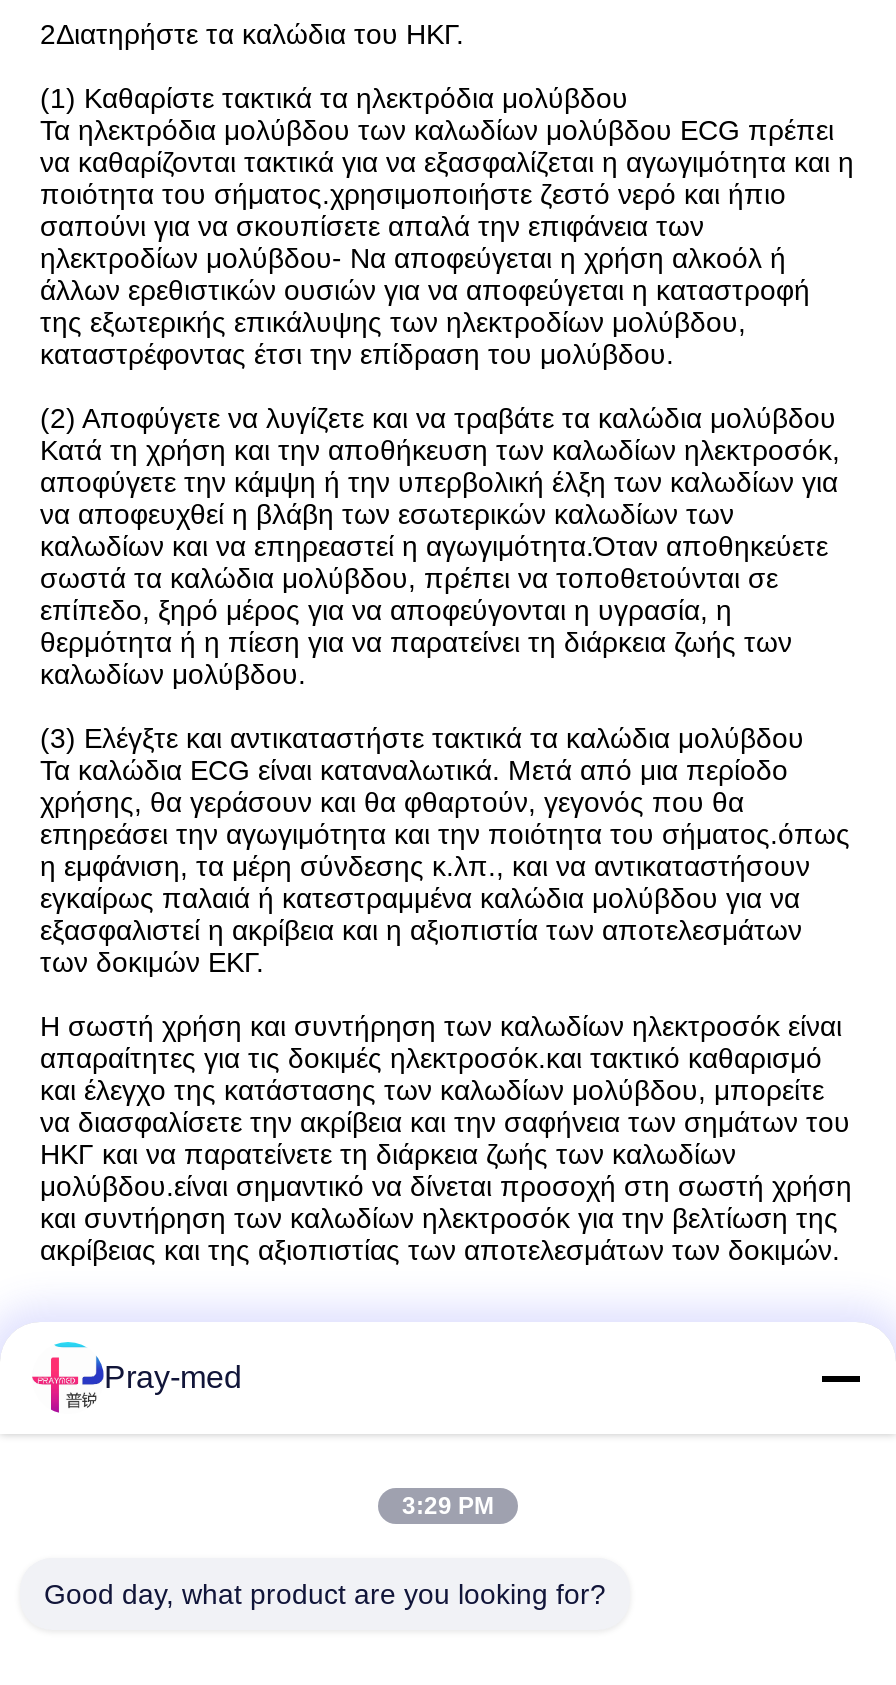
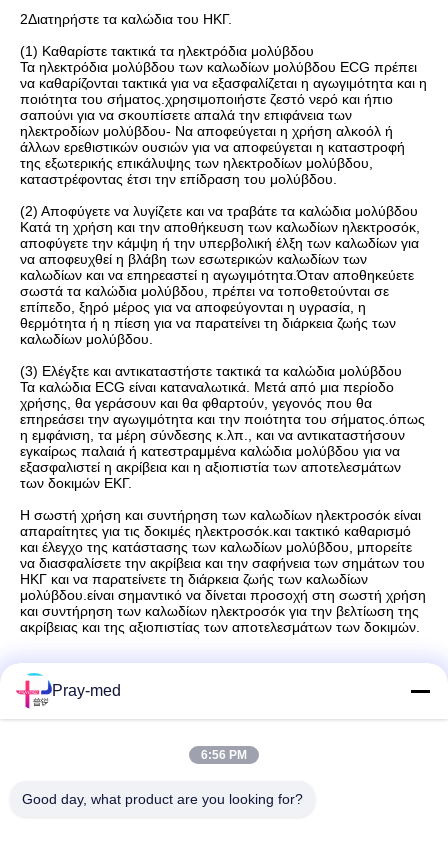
[402,1492,494,1520] 3:29 PM -> [201,748,247,762] 6:56 PM

